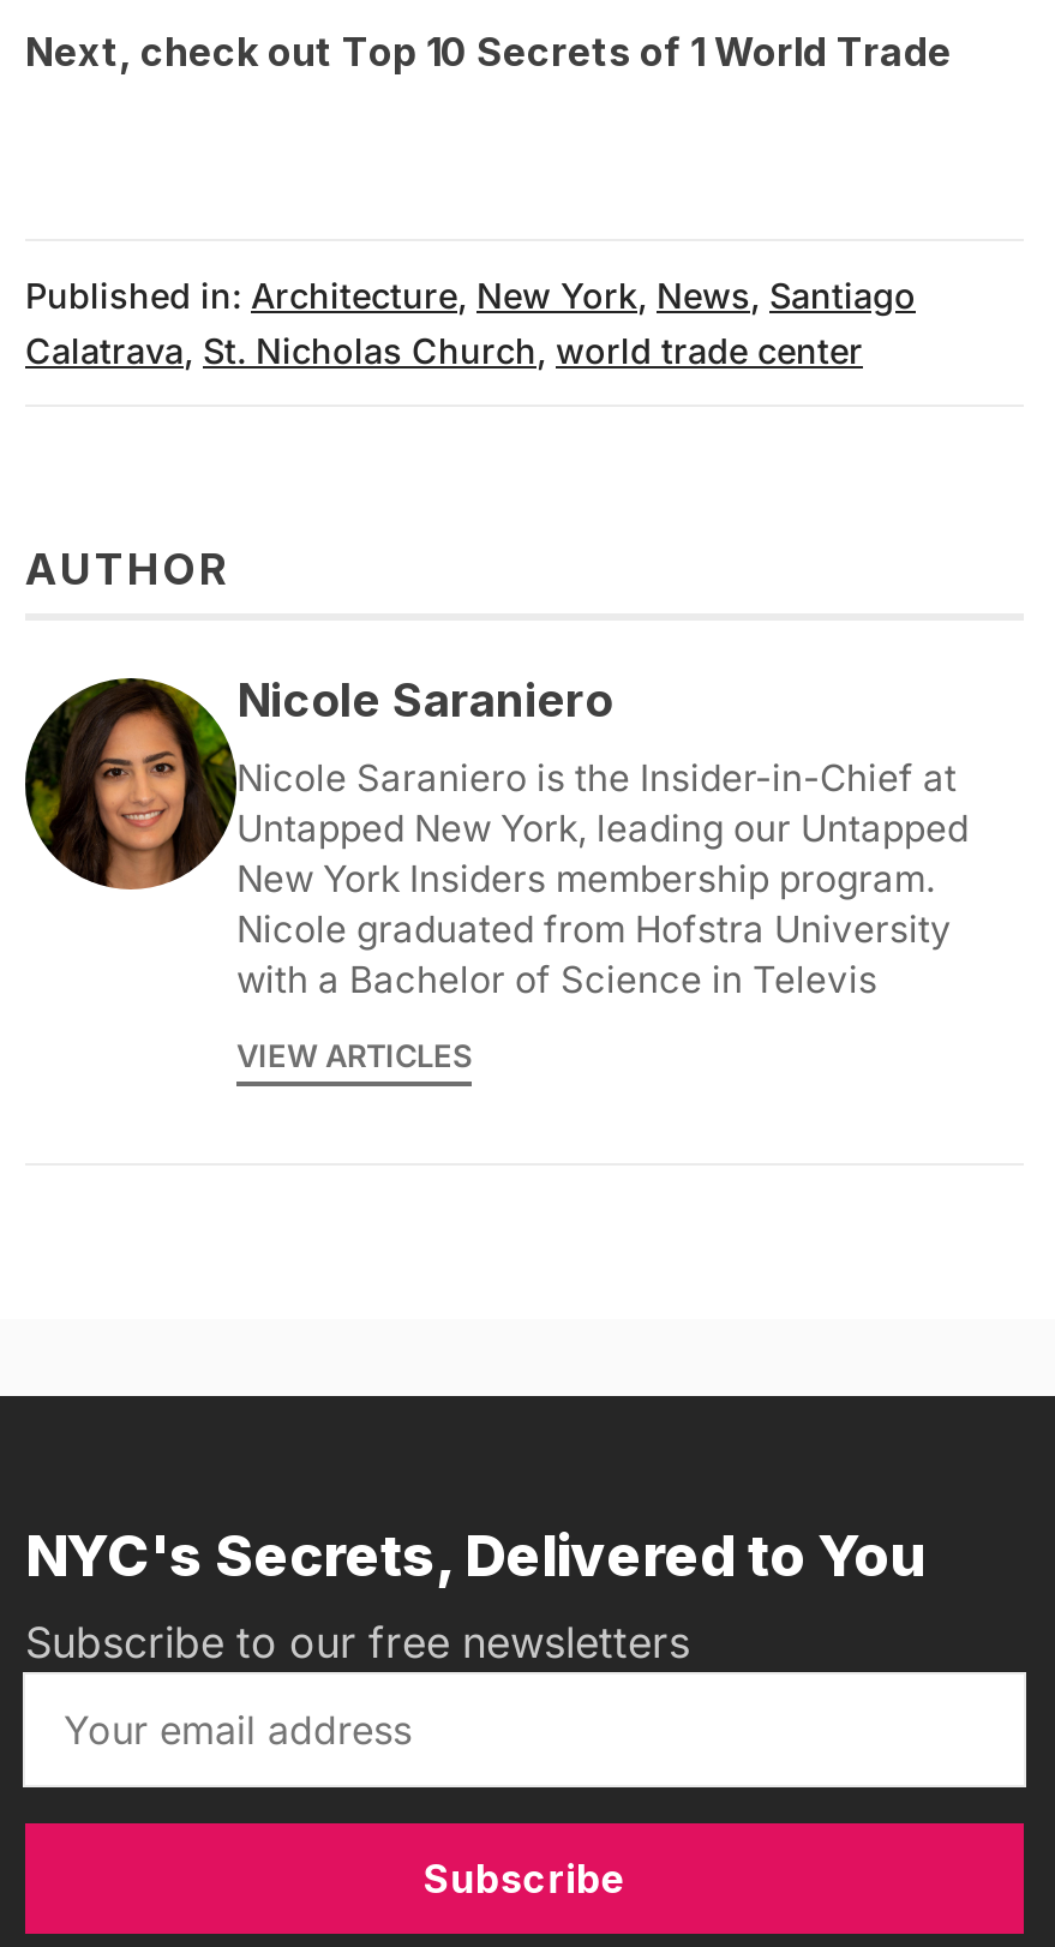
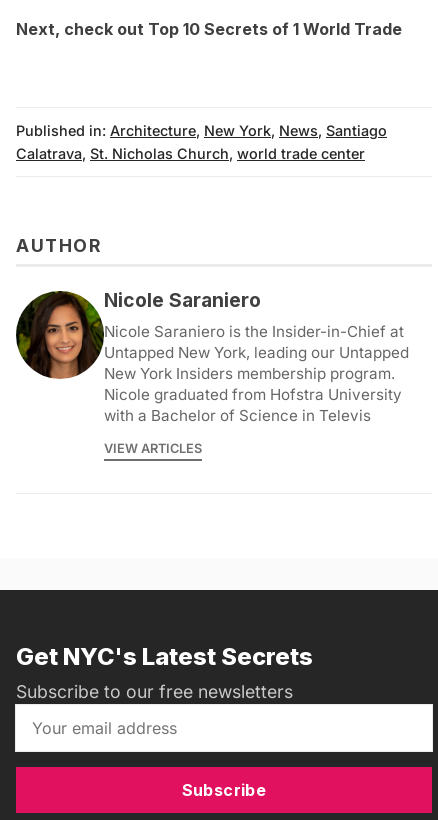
[25,1522,923,1591] NYC's Secrets, Delivered to You -> [16,642,313,671] Get NYC's Latest Secrets

